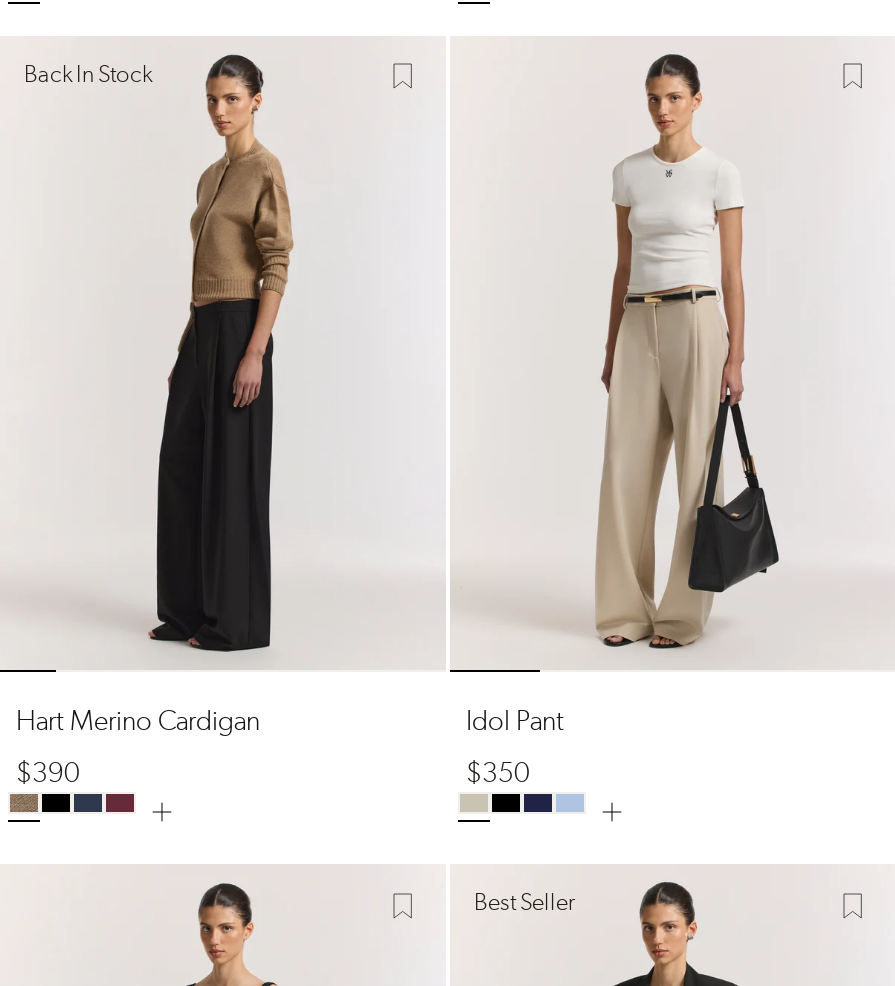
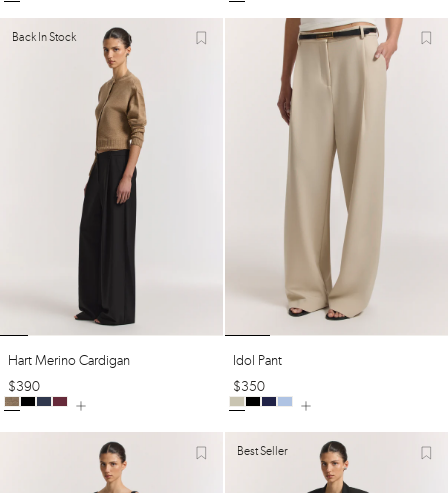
[456,36,804,650] [image] -> [227,17,403,324] [image]

